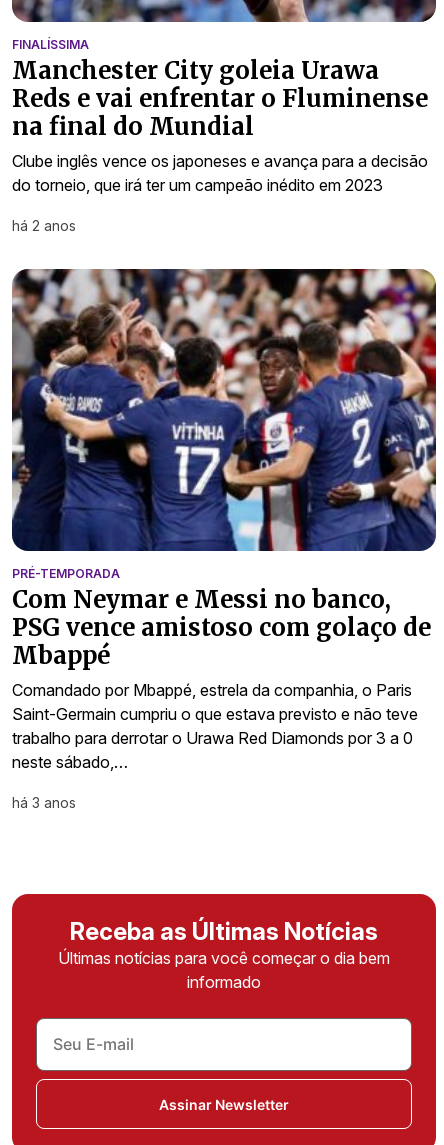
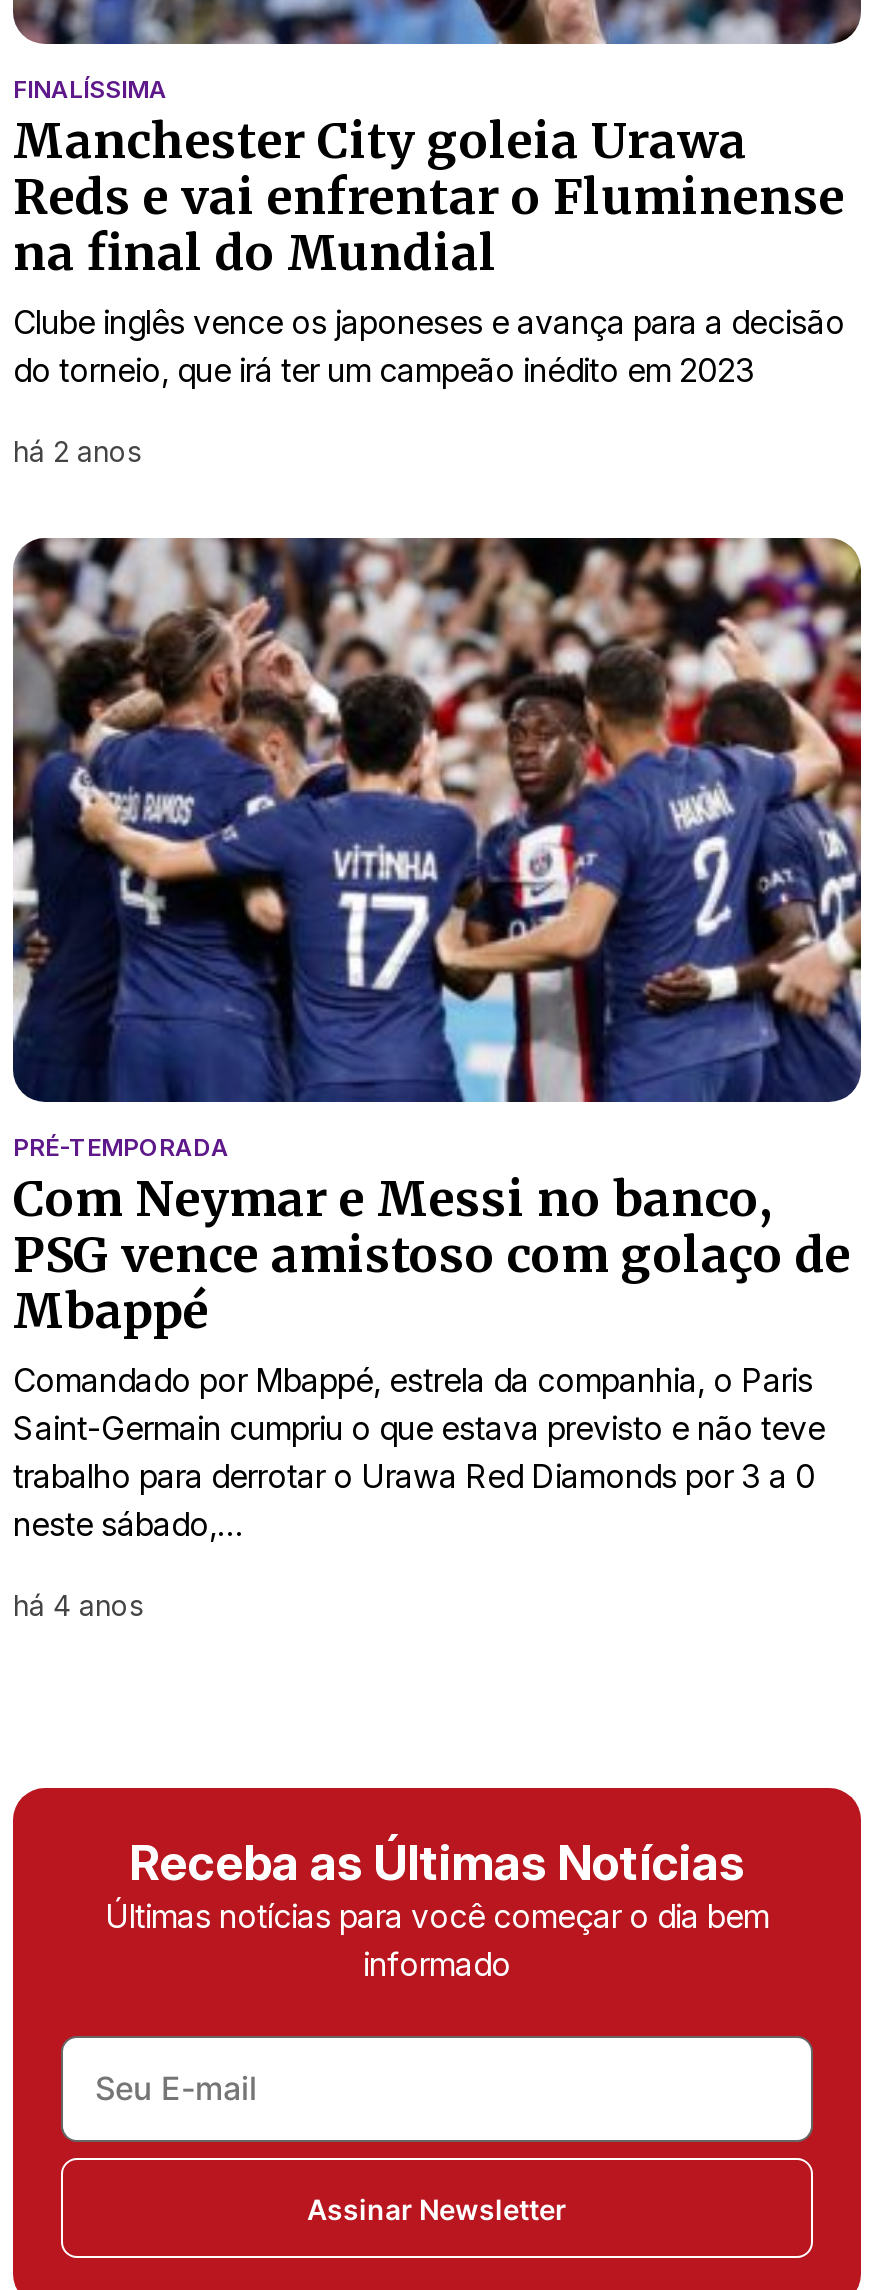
[12,794,76,811] há 3 anos -> [13,1589,143,1623] há 4 anos

